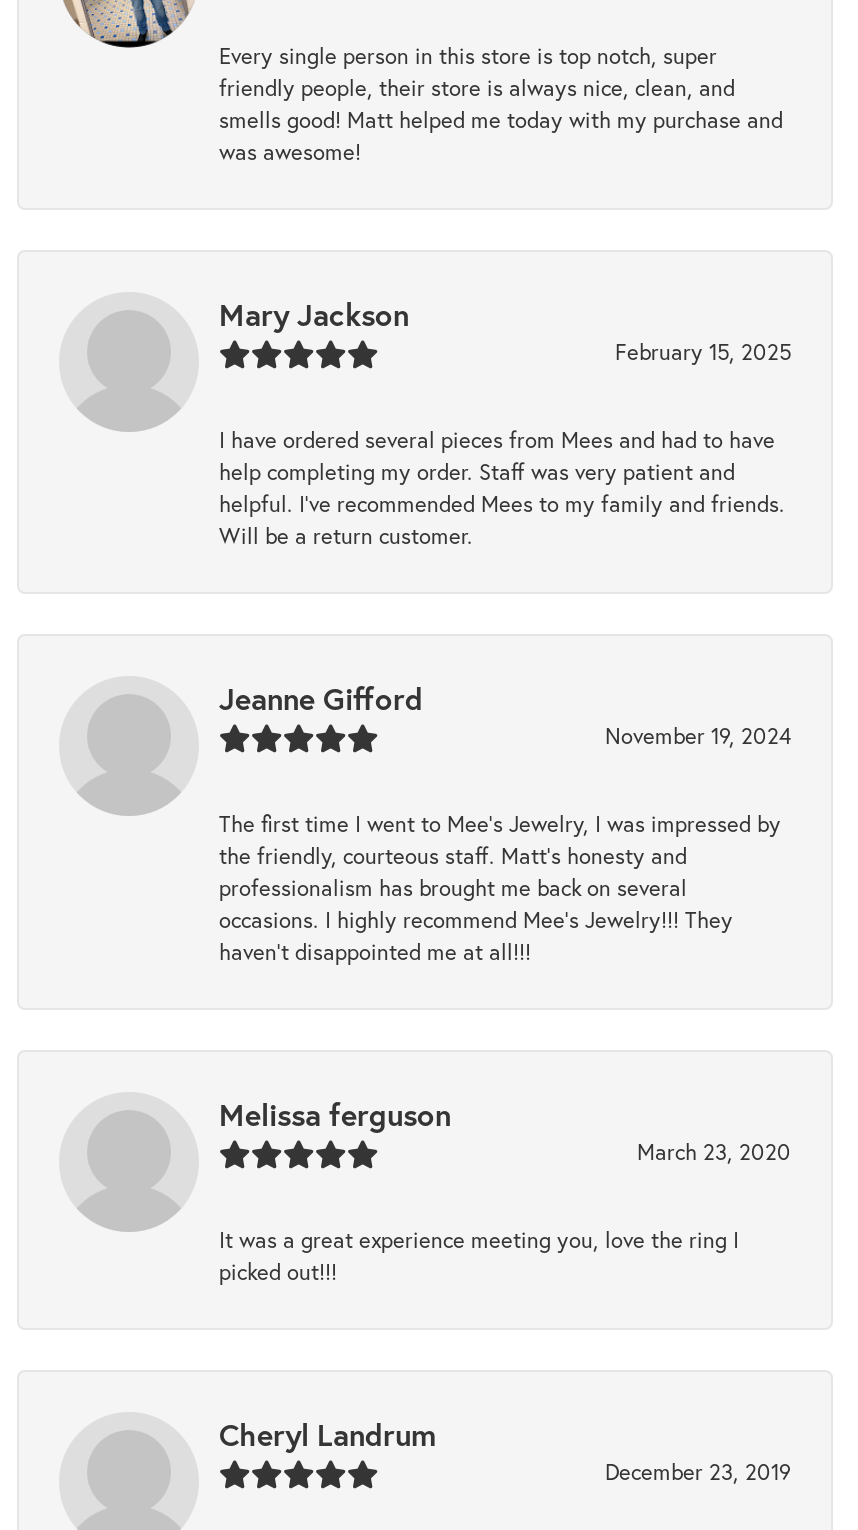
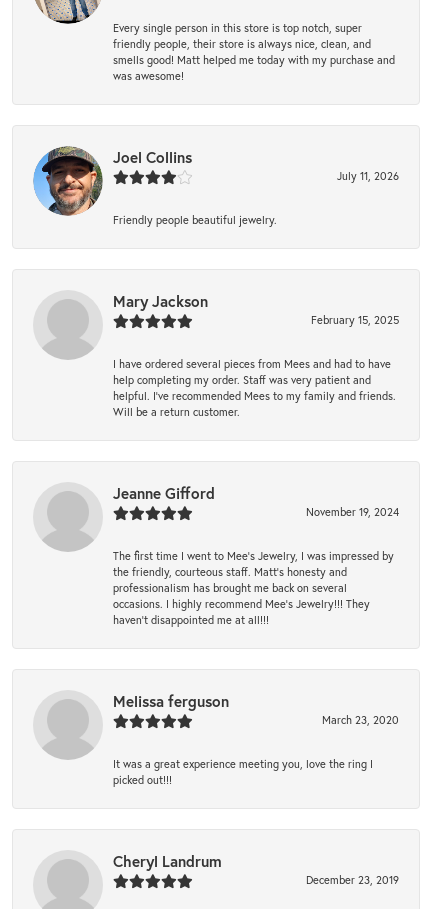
none -> [33,146,399,227] [image] | Joel Collins | July 11, 2026 | Friendly people beautiful jewelry.

